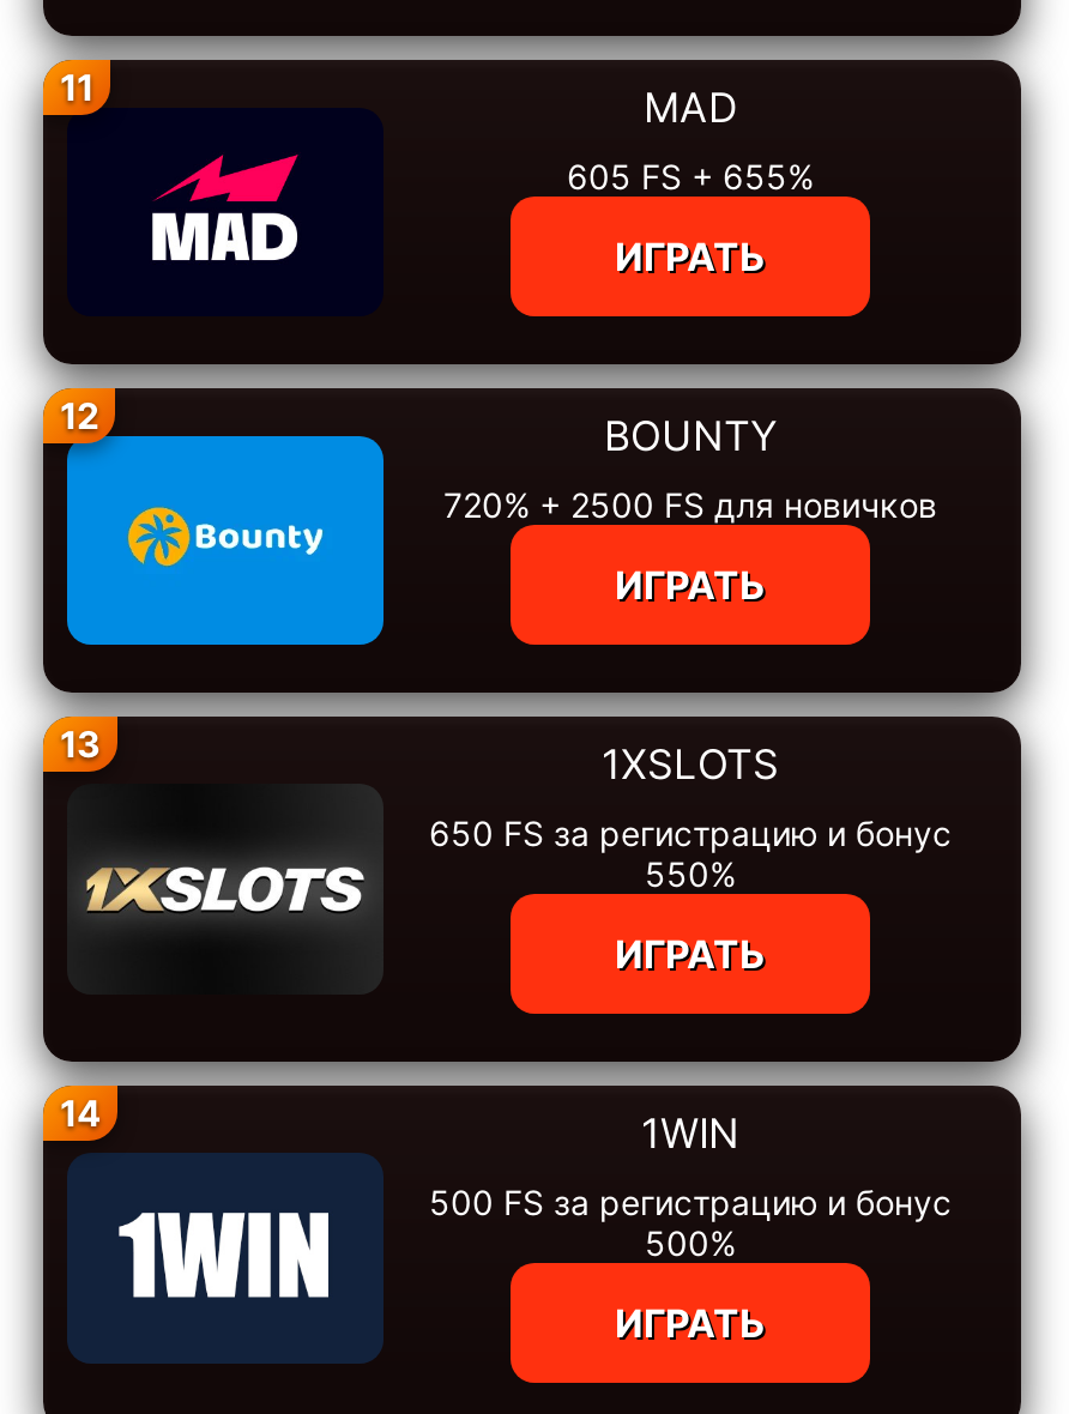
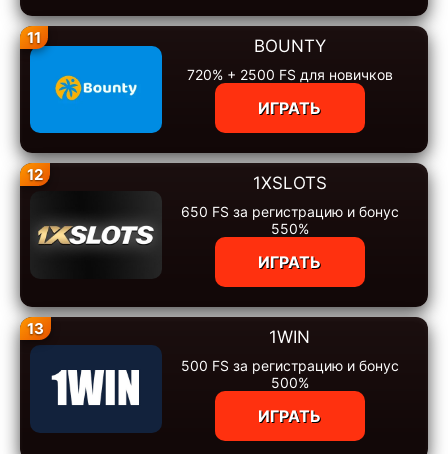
[60,84,814,439] [image] | MAD | 605 FS + 655% | ИГРАТЬ | 12 -> none
[60,721,101,767] 13 -> [27,165,43,184] 12
[60,1090,101,1136] 14 -> [27,319,44,338] 13

